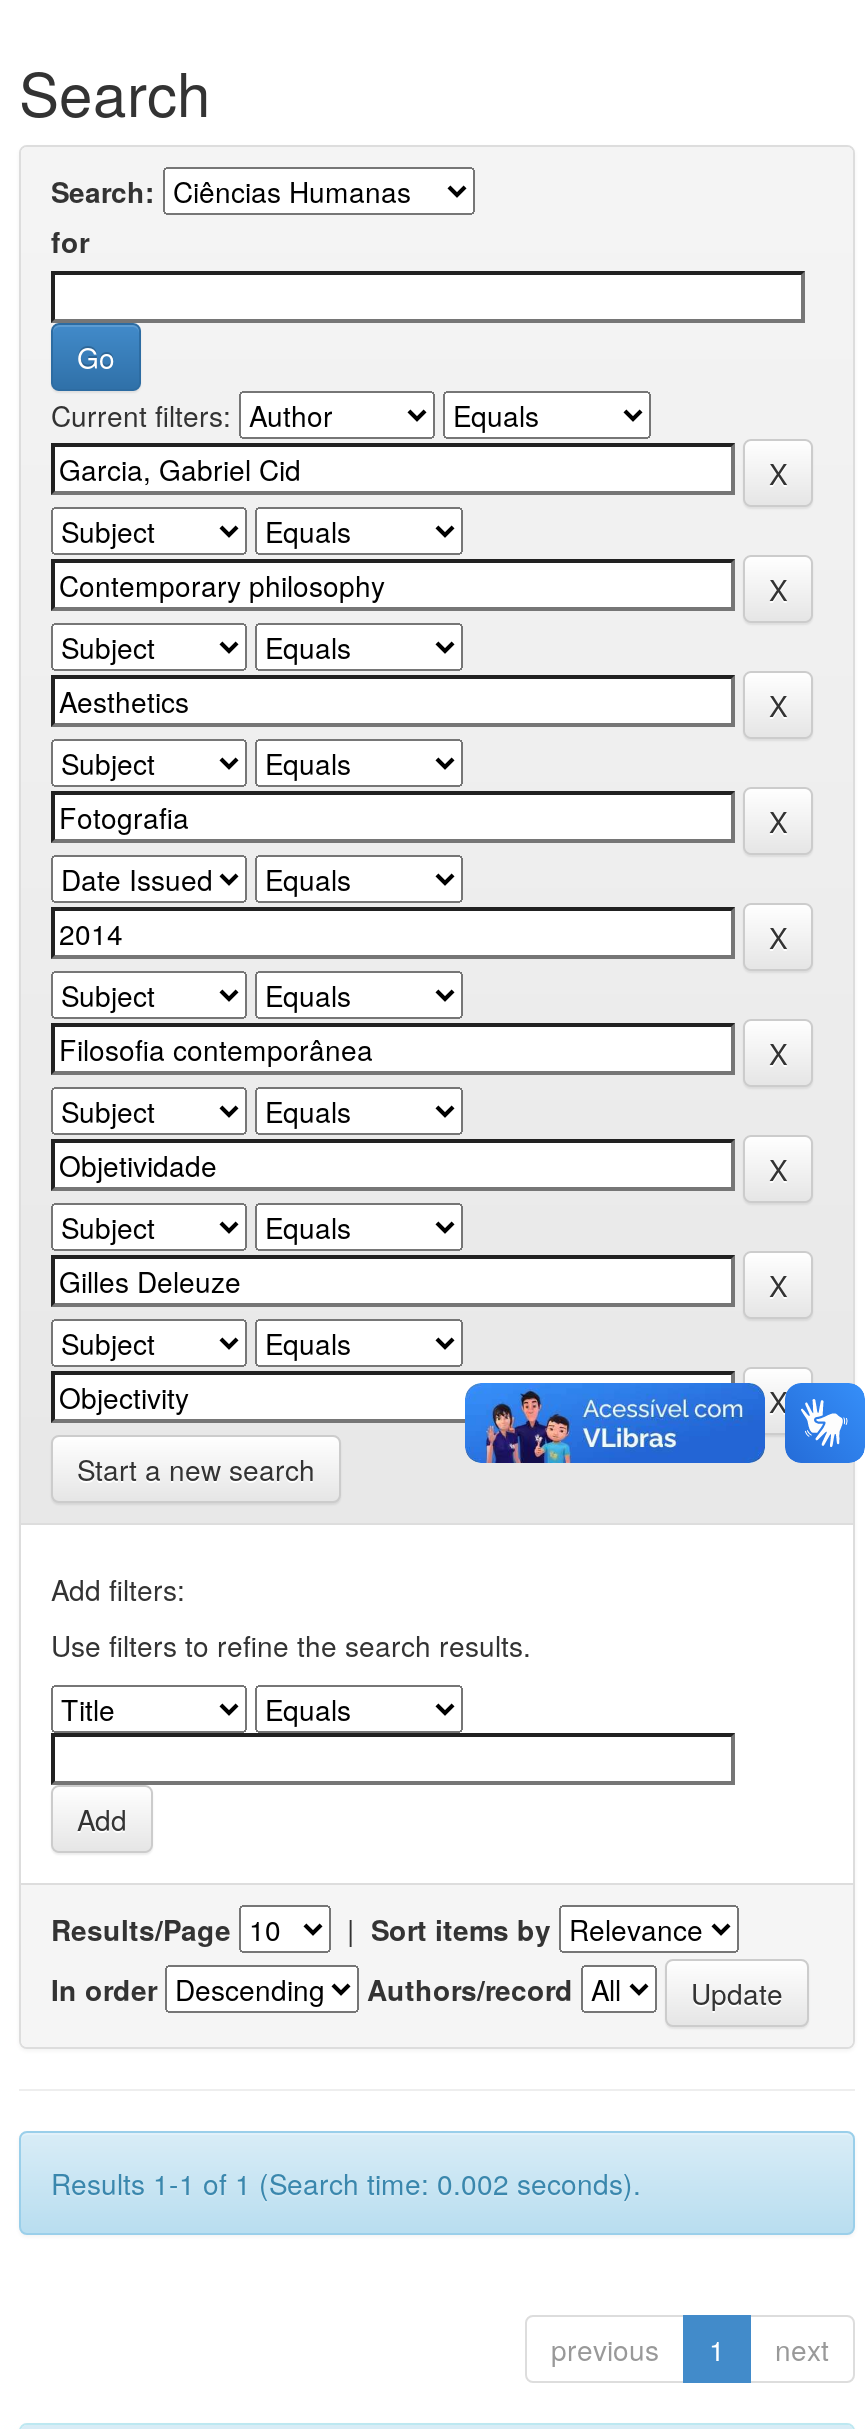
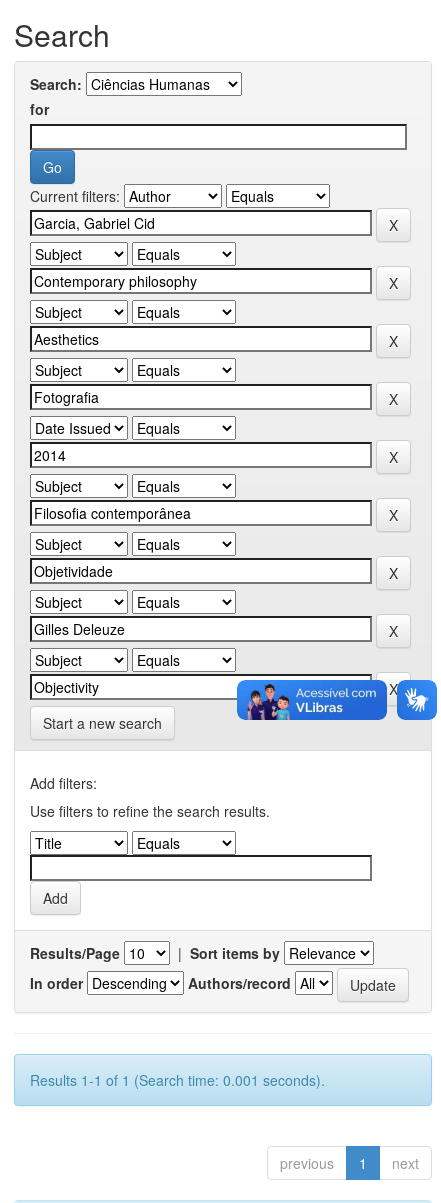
[51,2163,641,2203] Results 1-1 of 1 (Search time: 0.002 seconds). -> [30,1070,325,1090] Results 1-1 of 1 (Search time: 0.001 seconds).

